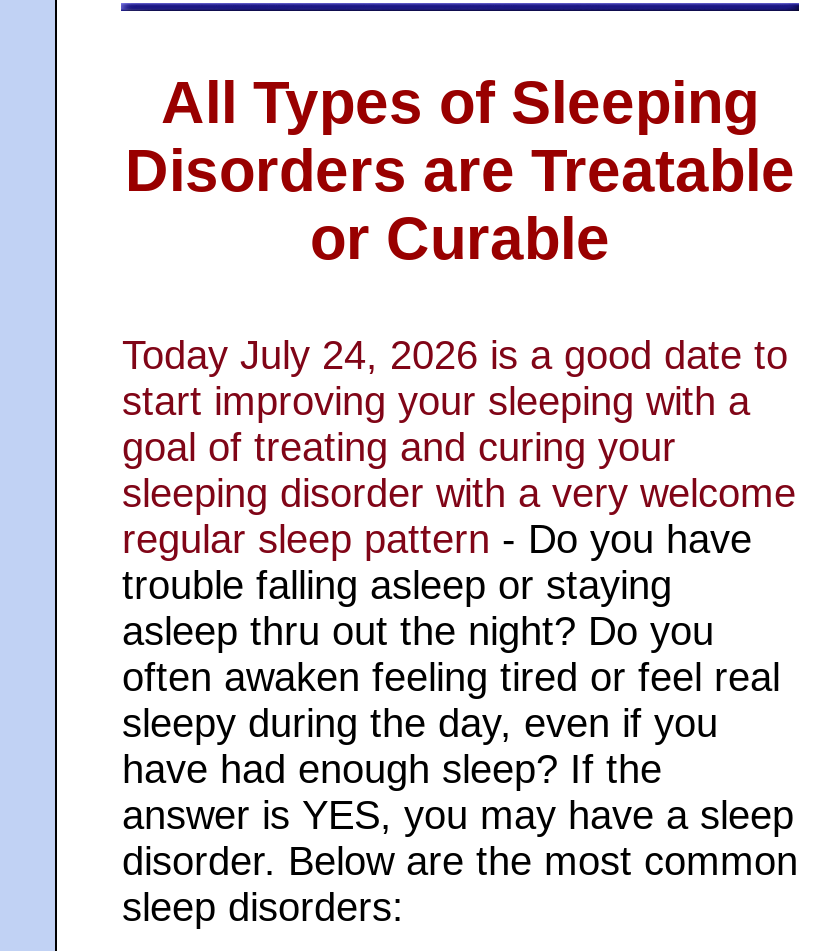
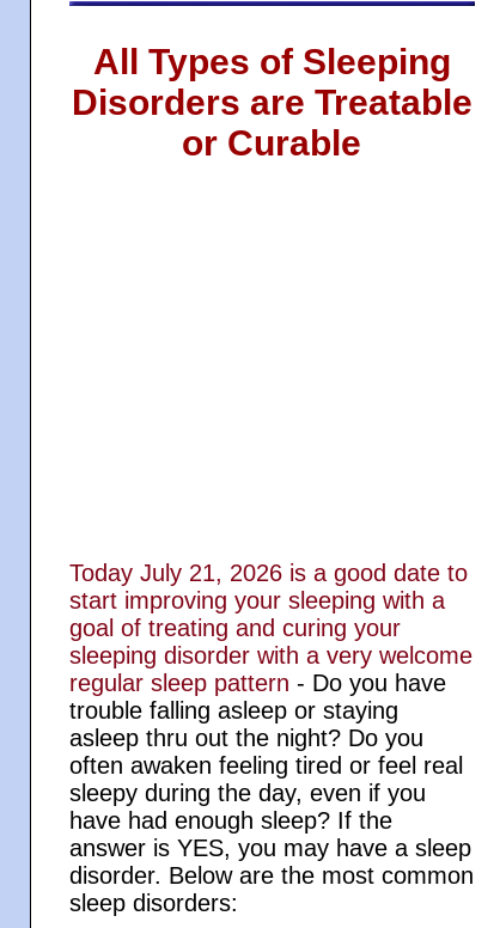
[122,334,788,378] Today July 24, 2026 is a good date to -> [70,560,468,586] Today July 21, 2026 is a good date to

